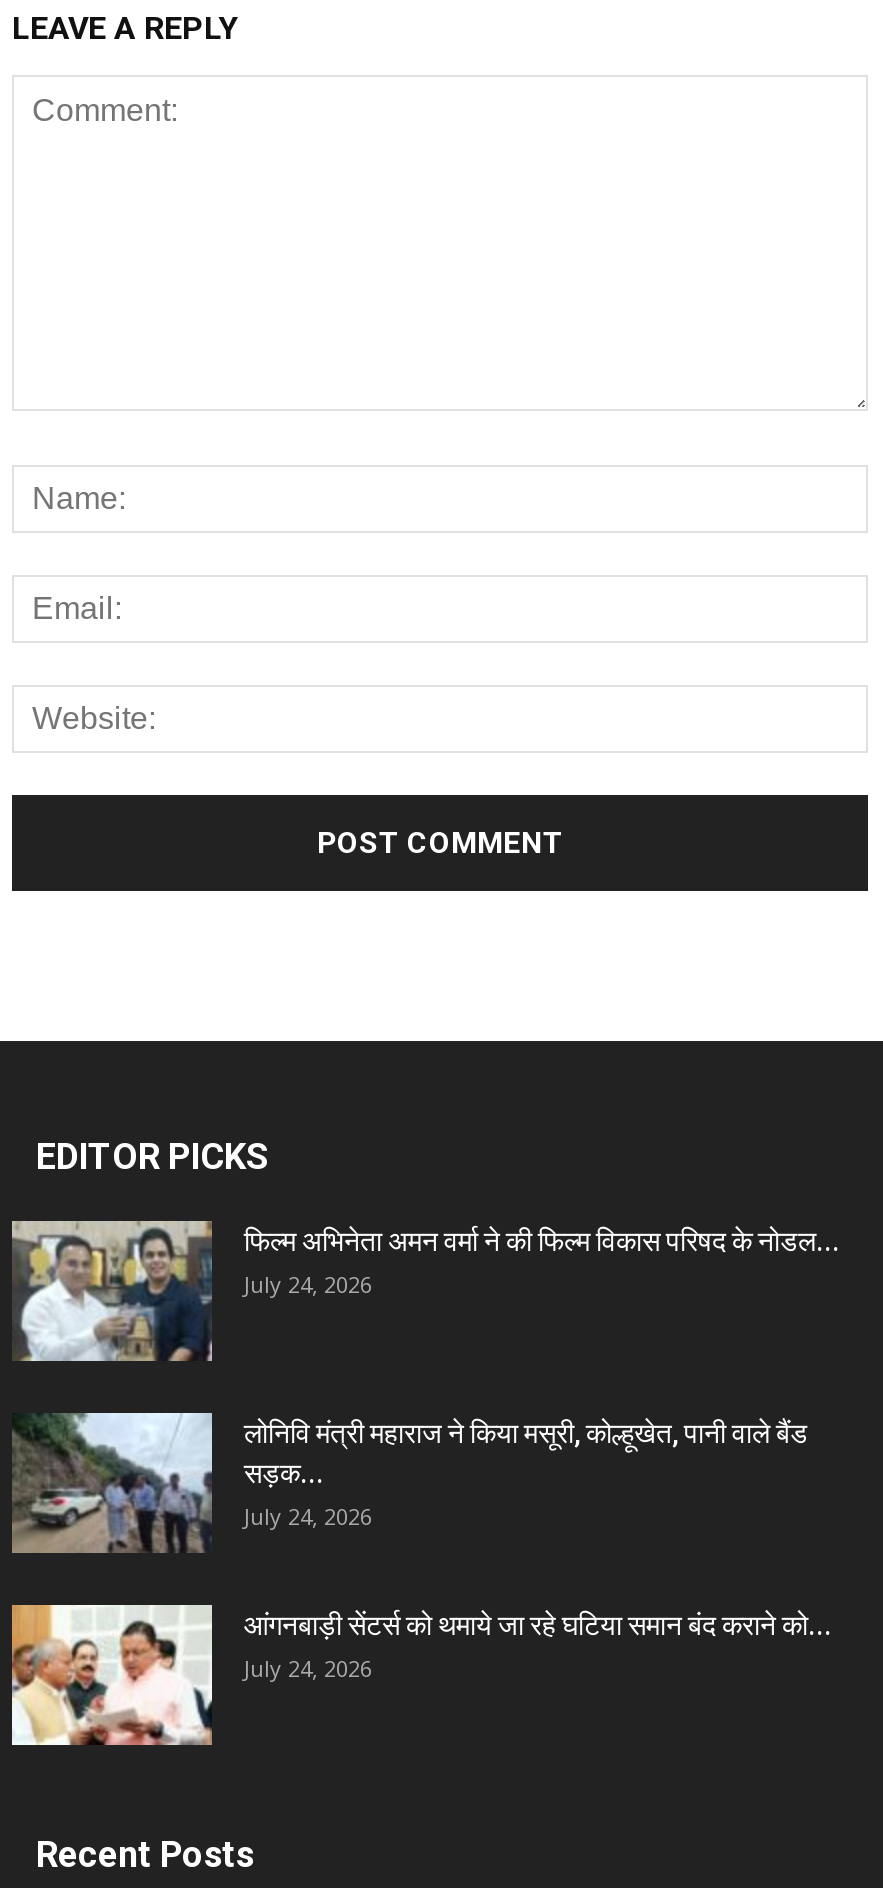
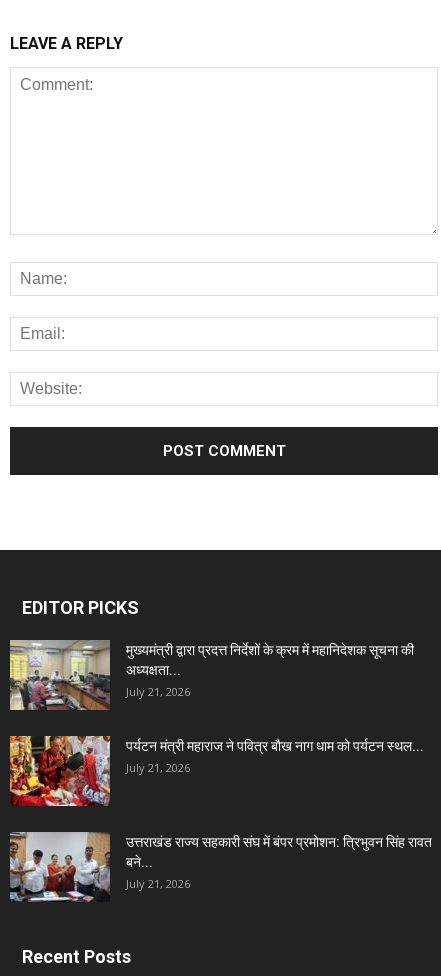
[12,1221,840,1363] [image] | फिल्म अभिनेता अमन वर्मा ने की फिल्म विकास परिषद के नोडल... | July 24, 2026 -> [9,640,414,711] [image] | मुख्यमंत्री द्वारा प्रदत्त निर्देशों के क्रम में महानिदेशक सूचना की | अध्यक्षता... | July 21, 2026
[10,1411,808,1555] [image] | लोनिवि मंत्री महाराज ने किया मसूरी, कोल्हूखेत, पानी वाले बैंड | सड़क... | July 24, 2026 -> [9,735,424,807] [image] | पर्यटन मंत्री महाराज ने पवित्र बौख नाग धाम को पर्यटन स्थल... | July 21, 2026
[10,1603,832,1747] [image] | आंगनबाड़ी सेंटर्स को थमाये जा रहे घटिया समान बंद कराने को... | July 24, 2026 -> [9,832,432,902] [image] | उत्तराखंड राज्य सहकारी संघ में बंपर प्रमोशन: त्रिभुवन सिंह रावत | बने... | July 21, 2026

